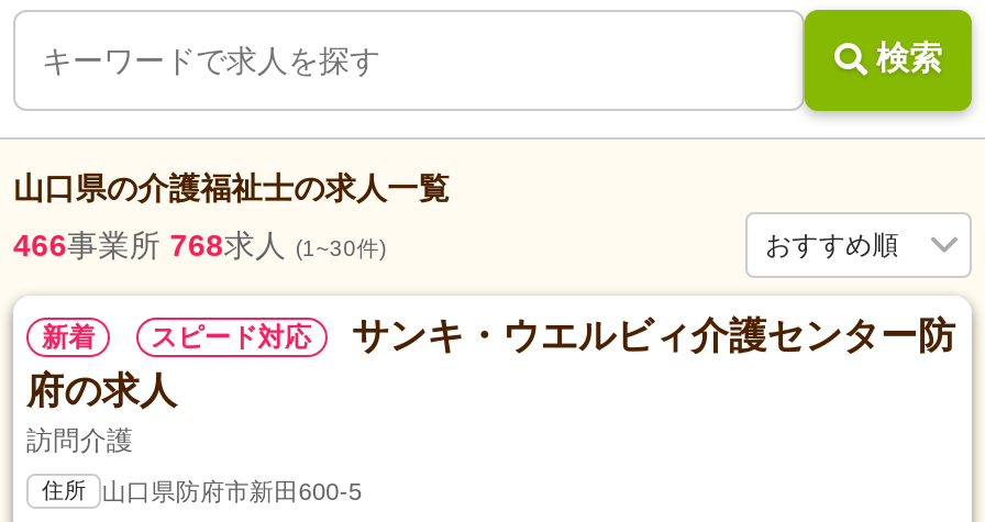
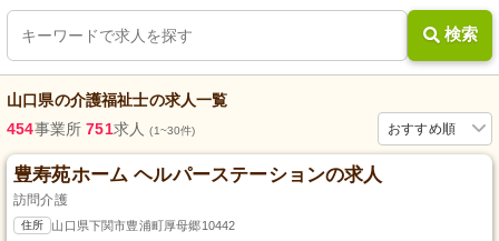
[13,227,386,262] 466事業所 768求人(1~30件) -> [7,120,196,138] 454事業所 751求人(1~30件)
[26,315,956,412] 新着 | スピード対応 | サンキ・ウエルビィ介護センター防 | 府の求人 -> [13,164,383,185] 豊寿苑ホーム ヘルパーステーションの求人
[102,478,362,504] 山口県防府市新田600-5 -> [52,219,235,232] 山口県下関市豊浦町厚母郷10442

